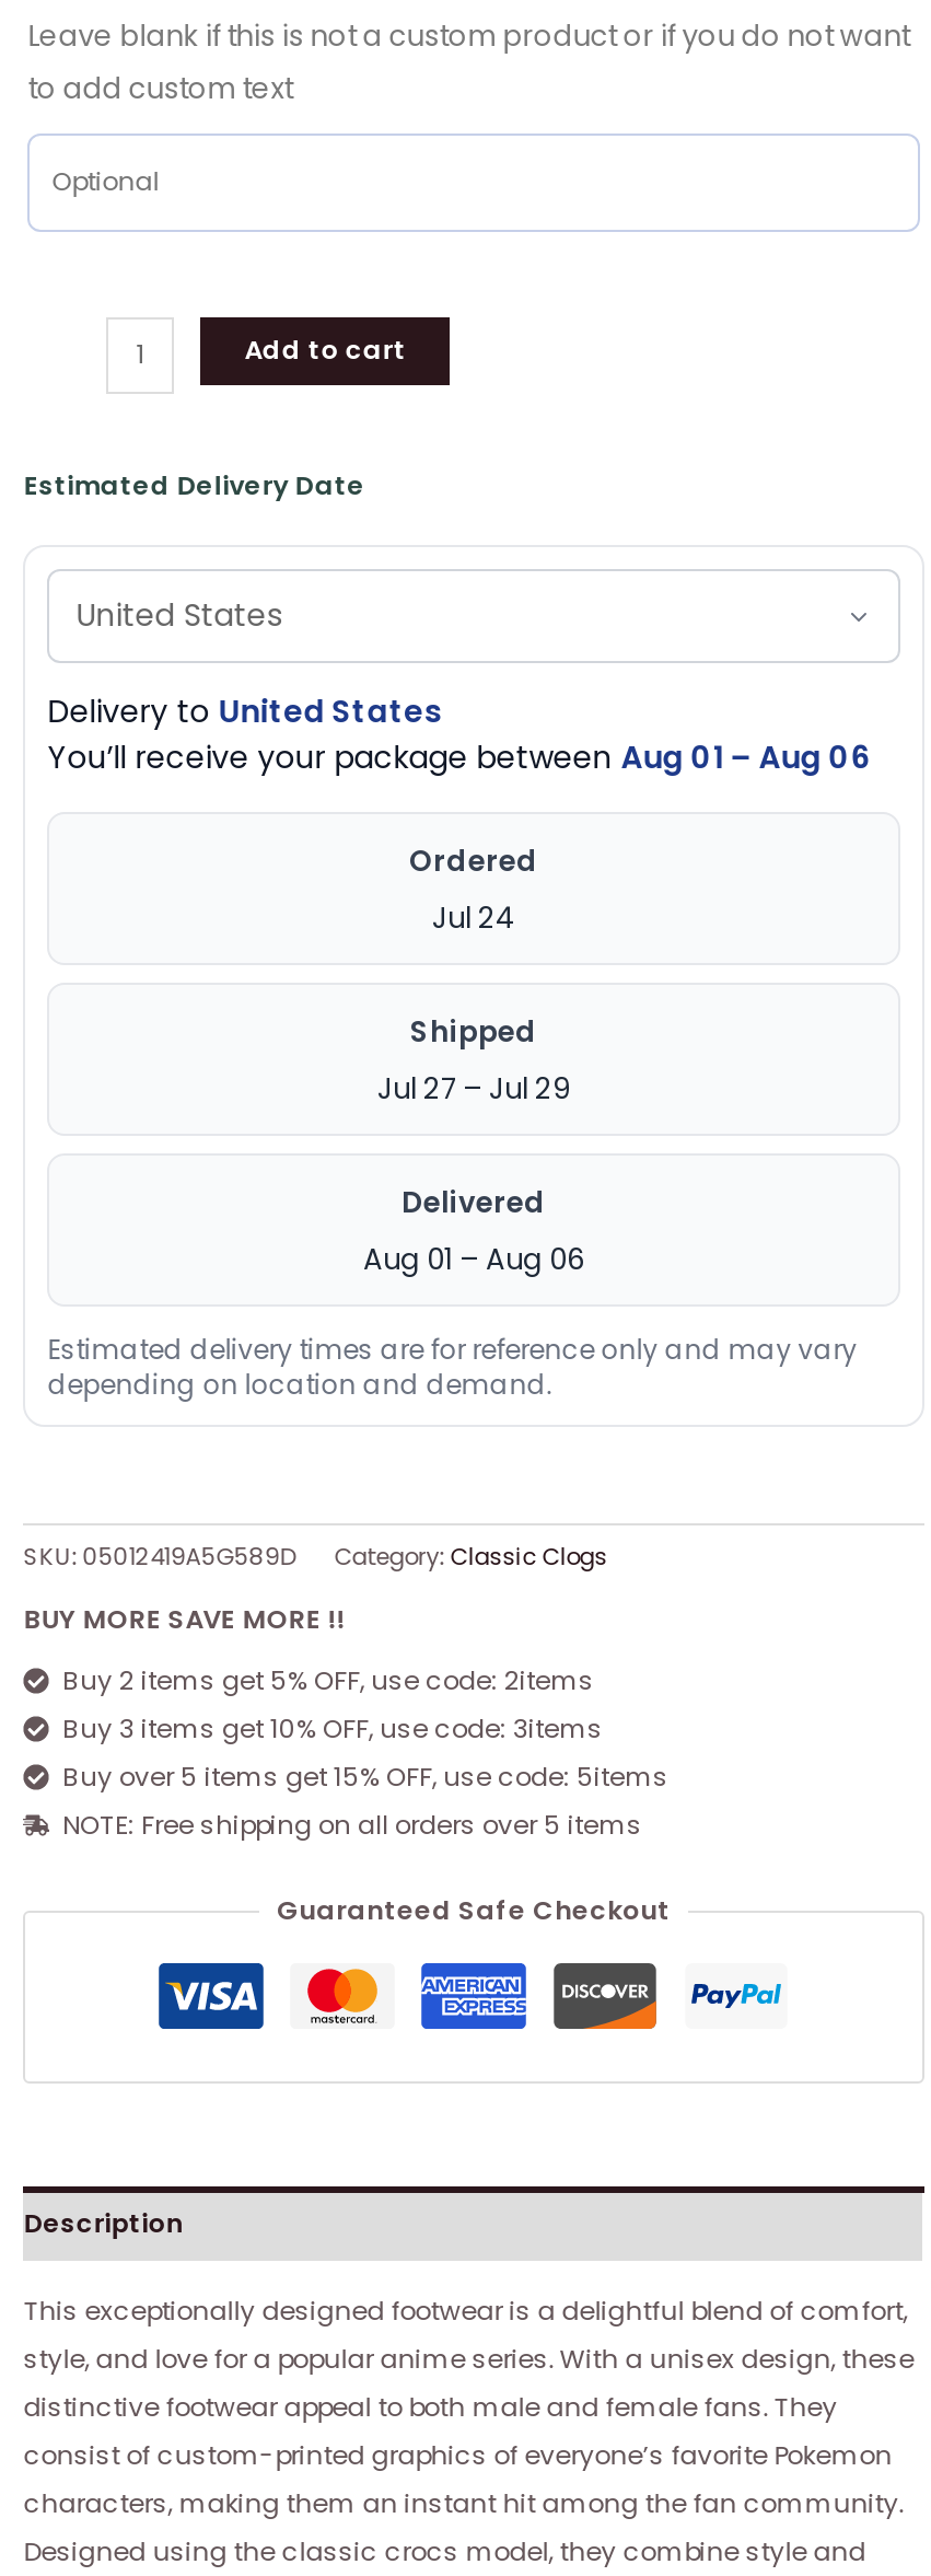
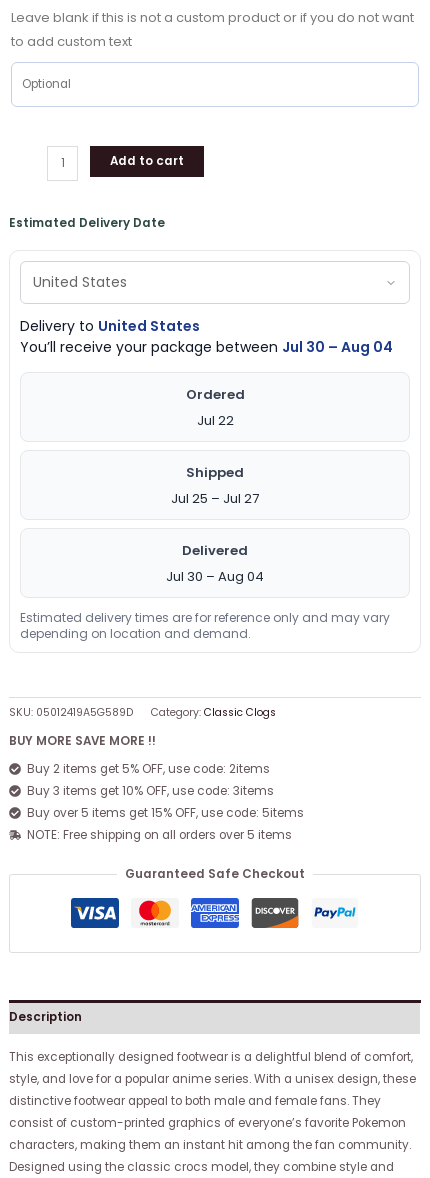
[47,734,870,778] You’ll receive your package between Aug 01 – Aug 06 -> [20,337,393,357] You’ll receive your package between Jul 30 – Aug 04
[432,896,515,938] Jul 24 -> [196,411,233,430] Jul 22
[377,1067,570,1109] Jul 27 – Jul 29 -> [171,489,259,508] Jul 25 – Jul 27
[363,1238,584,1279] Aug 01 – Aug 06 -> [166,567,264,586] Jul 30 – Aug 04

